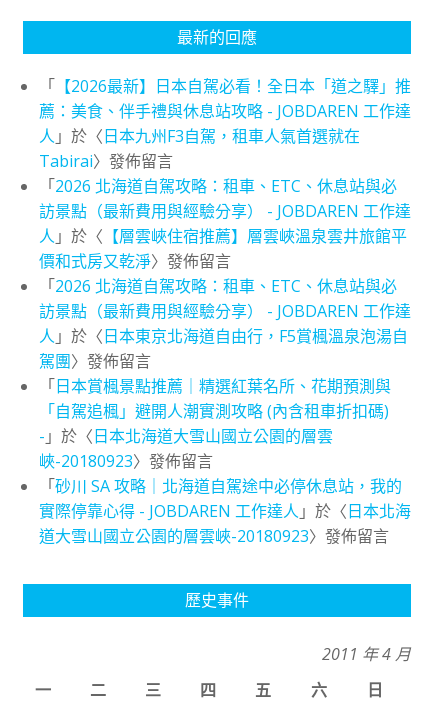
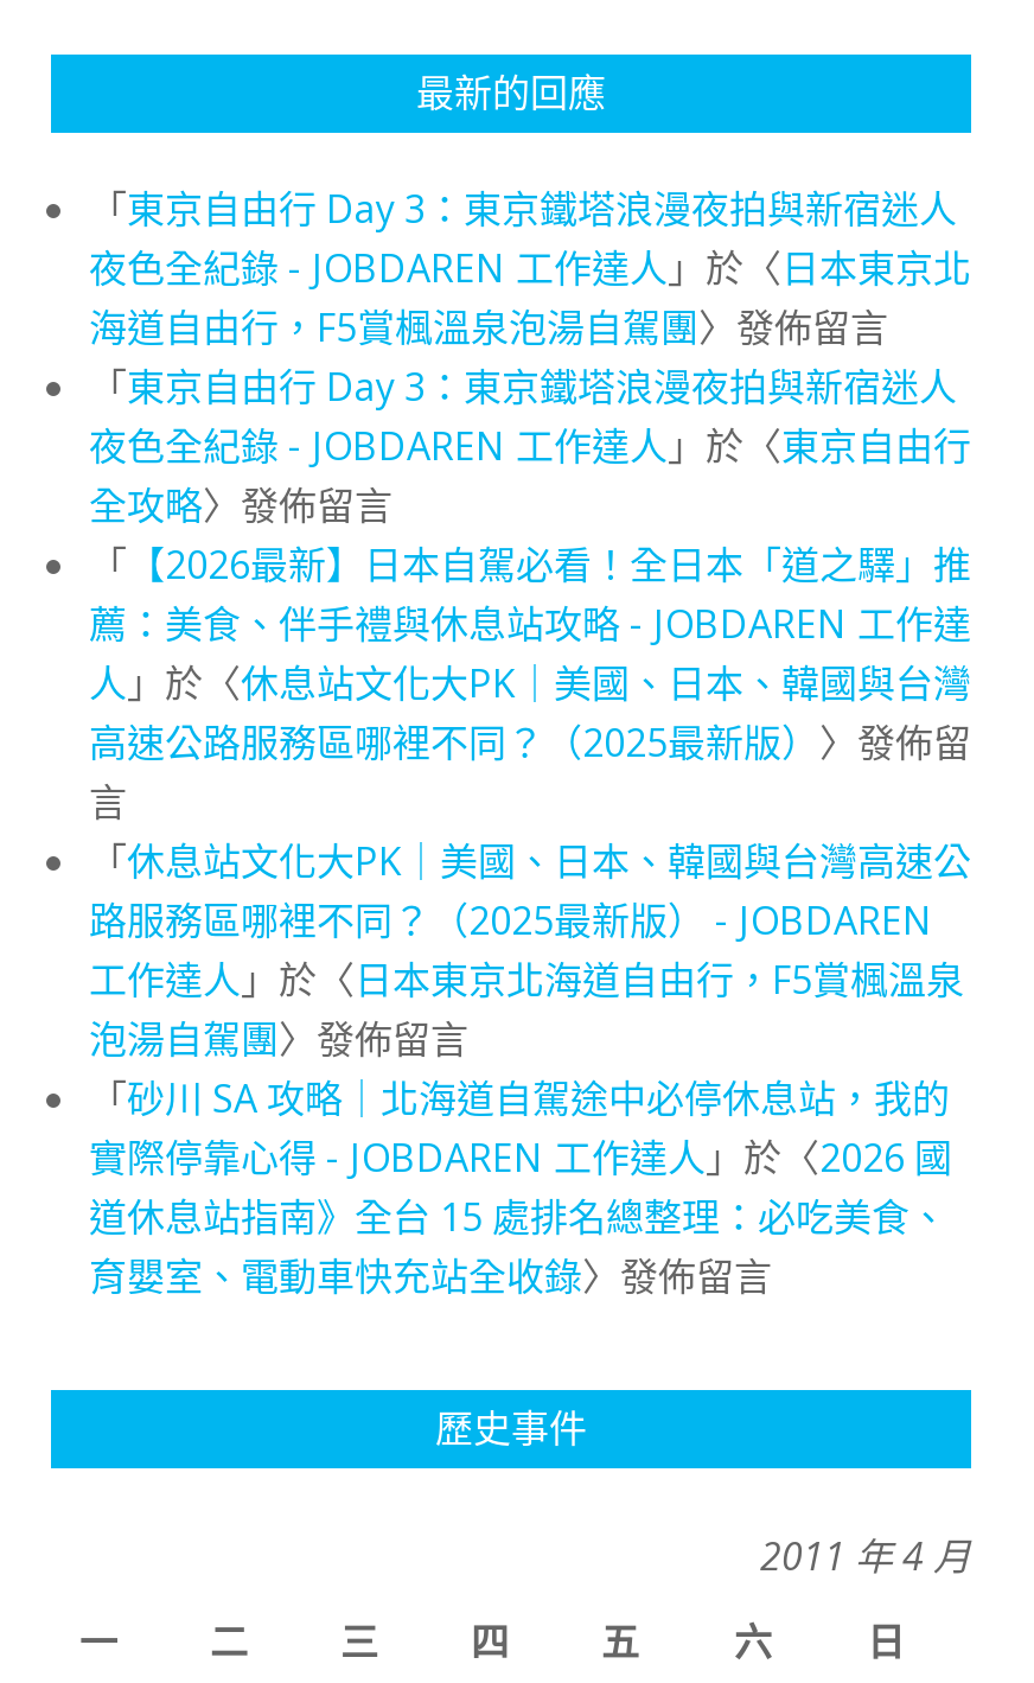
none -> [89,183,971,532] 「東京自由行 Day 3：東京鐵塔浪漫夜拍與新宿迷人 | 夜色全紀錄 - JOBDAREN 工作達人」於〈日本東京北 | 海道自由行，F5賞楓溫泉泡湯自駕團〉發佈留言 | 「東京自由行 Day 3：東京鐵塔浪漫夜拍與新宿迷人 | 夜色全紀錄 - JOBDAREN 工作達人」於〈東京自由行 | 全攻略〉發佈留言
moved [39,75,411,122] -> [89,539,971,651]: 「【2026最新】日本自駕必看！全日本「道之驛」推 | 薦：美食、伴手禮與休息站攻略 - JOBDAREN 工作達
[39,125,411,472] 人」於〈日本九州F3自駕，租車人氣首選就在 | Tabirai〉發佈留言 | 「2026 北海道自駕攻略：租車、ETC、休息站與必 | 訪景點（最新費用與經驗分享） - JOBDAREN 工作達 | 人」於〈【層雲峽住宿推薦】層雲峽溫泉雲井旅館平 | 價和式房又乾淨〉發佈留言 | 「2026 北海道自駕攻略：租車、ETC、休息站與必 | 訪景點（最新費用與經驗分享） - JOBDAREN 工作達 | 人」於〈日本東京北海道自由行，F5賞楓溫泉泡湯自 | 駕團〉發佈留言 | 「日本賞楓景點推薦｜精選紅葉名所、花期預測與 | 「自駕追楓」避開人潮實測攻略 (內含租車折扣碼) | -」於〈日本北海道大雪山國立公園的層雲 | 峽-20180923〉發佈留言 -> [89,658,971,1066] 人」於〈休息站文化大PK｜美國、日本、韓國與台灣 | 高速公路服務區哪裡不同？（2025最新版）〉發佈留 | 言 | 「休息站文化大PK｜美國、日本、韓國與台灣高速公 | 路服務區哪裡不同？（2025最新版） - JOBDAREN | 工作達人」於〈日本東京北海道自由行，F5賞楓溫泉 | 泡湯自駕團〉發佈留言
moved [39,475,402,497] -> [89,1073,950,1125]: 「砂川 SA 攻略｜北海道自駕途中必停休息站，我的
[39,500,411,547] 實際停靠心得 - JOBDAREN 工作達人」於〈日本北海 | 道大雪山國立公園的層雲峽-20180923〉發佈留言 -> [89,1132,952,1303] 實際停靠心得 - JOBDAREN 工作達人」於〈2026 國 | 道休息站指南》全台 15 處排名總整理：必吃美食、 | 育嬰室、電動車快充站全收錄〉發佈留言

